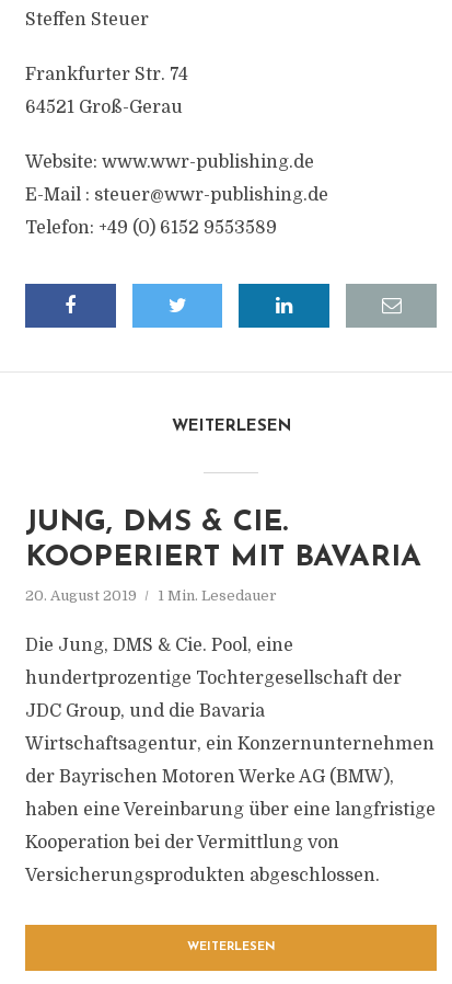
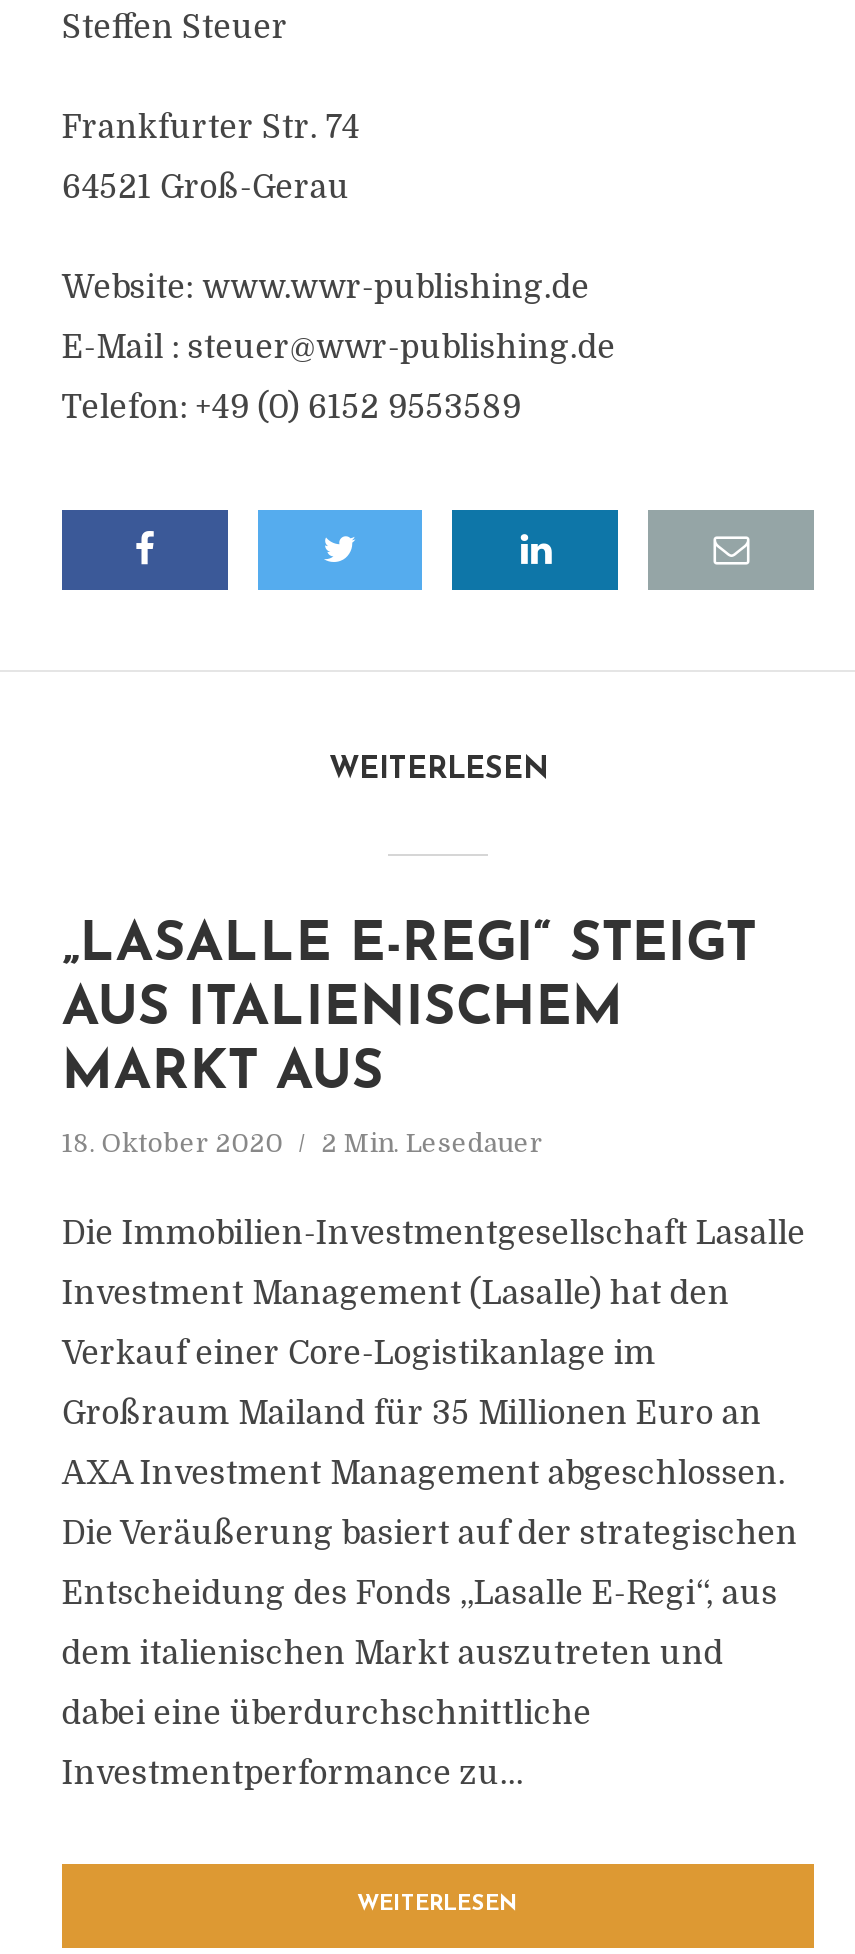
[25,508,435,885] JUNG, DMS & CIE. | KOOPERIERT MIT BAVARIA | 20. August 2019 | 1 Min. Lesedauer | Die Jung, DMS & Cie. Pool, eine | hundertprozentige Tochtergesellschaft der | JDC Group, und die Bavaria | Wirtschaftsagentur, ein Konzernunternehmen | der Bayrischen Motoren Werke AG (BMW), | haben eine Vereinbarung über eine langfristige | Kooperation bei der Vermittlung von | Versicherungsprodukten abgeschlossen. -> [62,920,806,1792] „LASALLE E-REGI“ STEIGT | AUS ITALIENISCHEM | MARKT AUS | 18. Oktober 2020 | 2 Min. Lesedauer | Die Immobilien-Investmentgesellschaft Lasalle | Investment Management (Lasalle) hat den | Verkauf einer Core-Logistikanlage im | Großraum Mailand für 35 Millionen Euro an | AXA Investment Management abgeschlossen. | Die Veräußerung basiert auf der strategischen | Entscheidung des Fonds „Lasalle E-Regi“, aus | dem italienischen Markt auszutreten und | dabei eine überdurchschnittliche | Investmentperformance zu...

